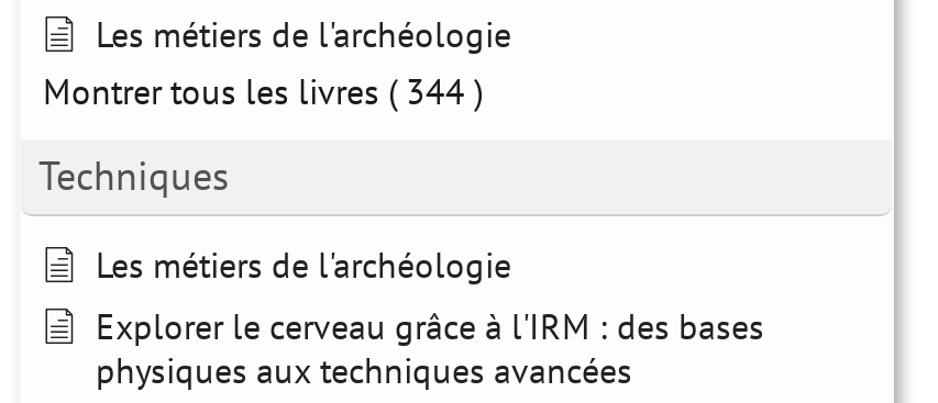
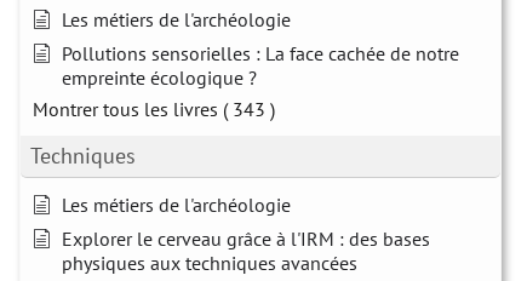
[43,68,483,112] Montrer tous les livres ( 344 ) -> [33,41,459,121] Pollutions sensorielles : La face cachée de notre | empreinte écologique ? | Montrer tous les livres ( 343 )

